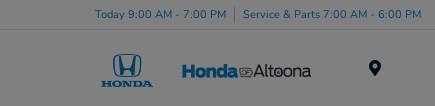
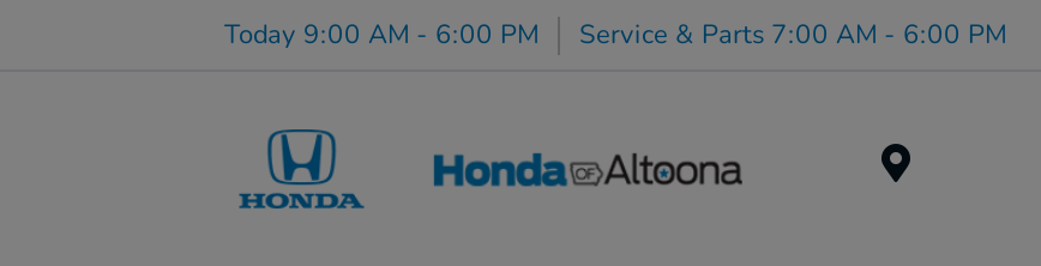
[95,6,421,21] Today 9:00 AM - 7:00 PM Service & Parts 7:00 AM - 6:00 PM -> [224,16,1006,52] Today 9:00 AM - 6:00 PM Service & Parts 7:00 AM - 6:00 PM

